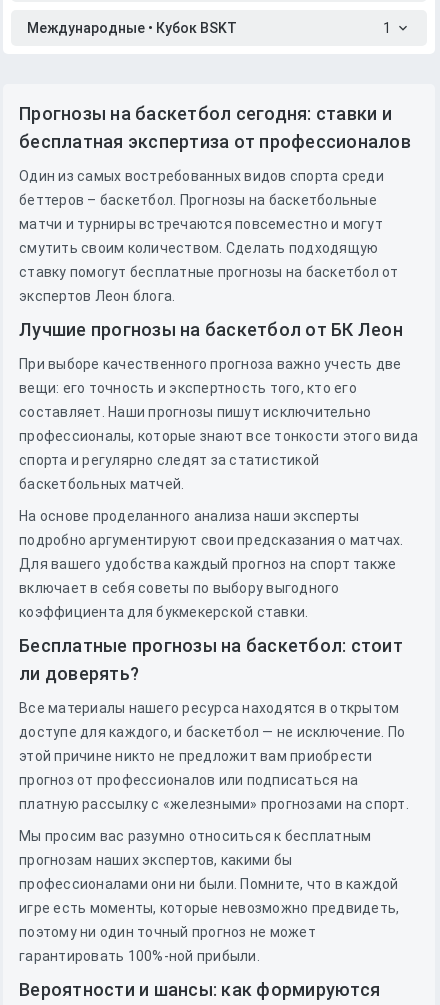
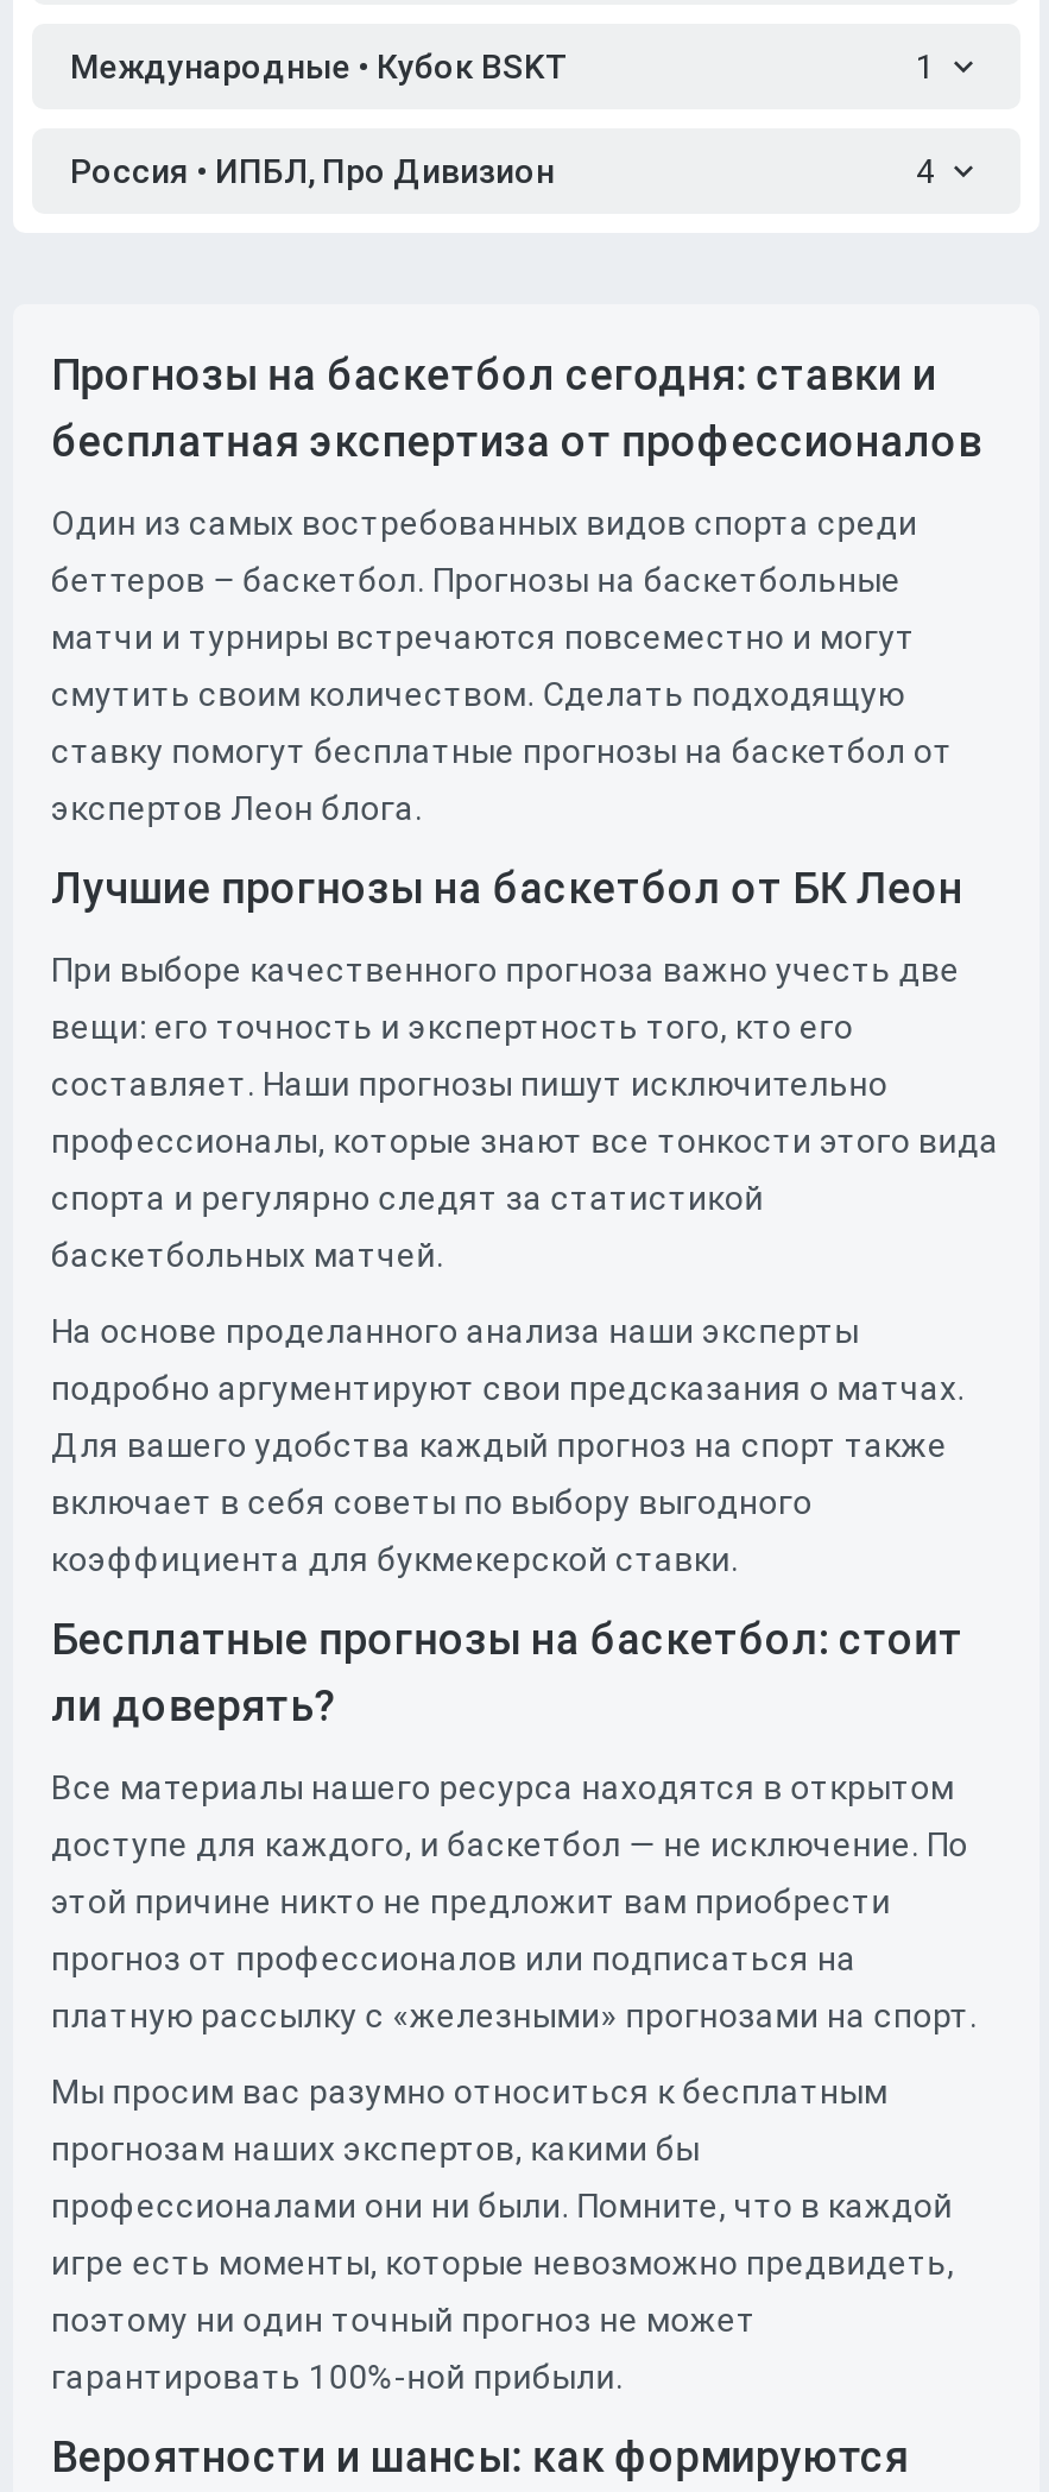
none -> [70,152,935,190] Россия • ИПБЛ, Про Дивизион | 4

